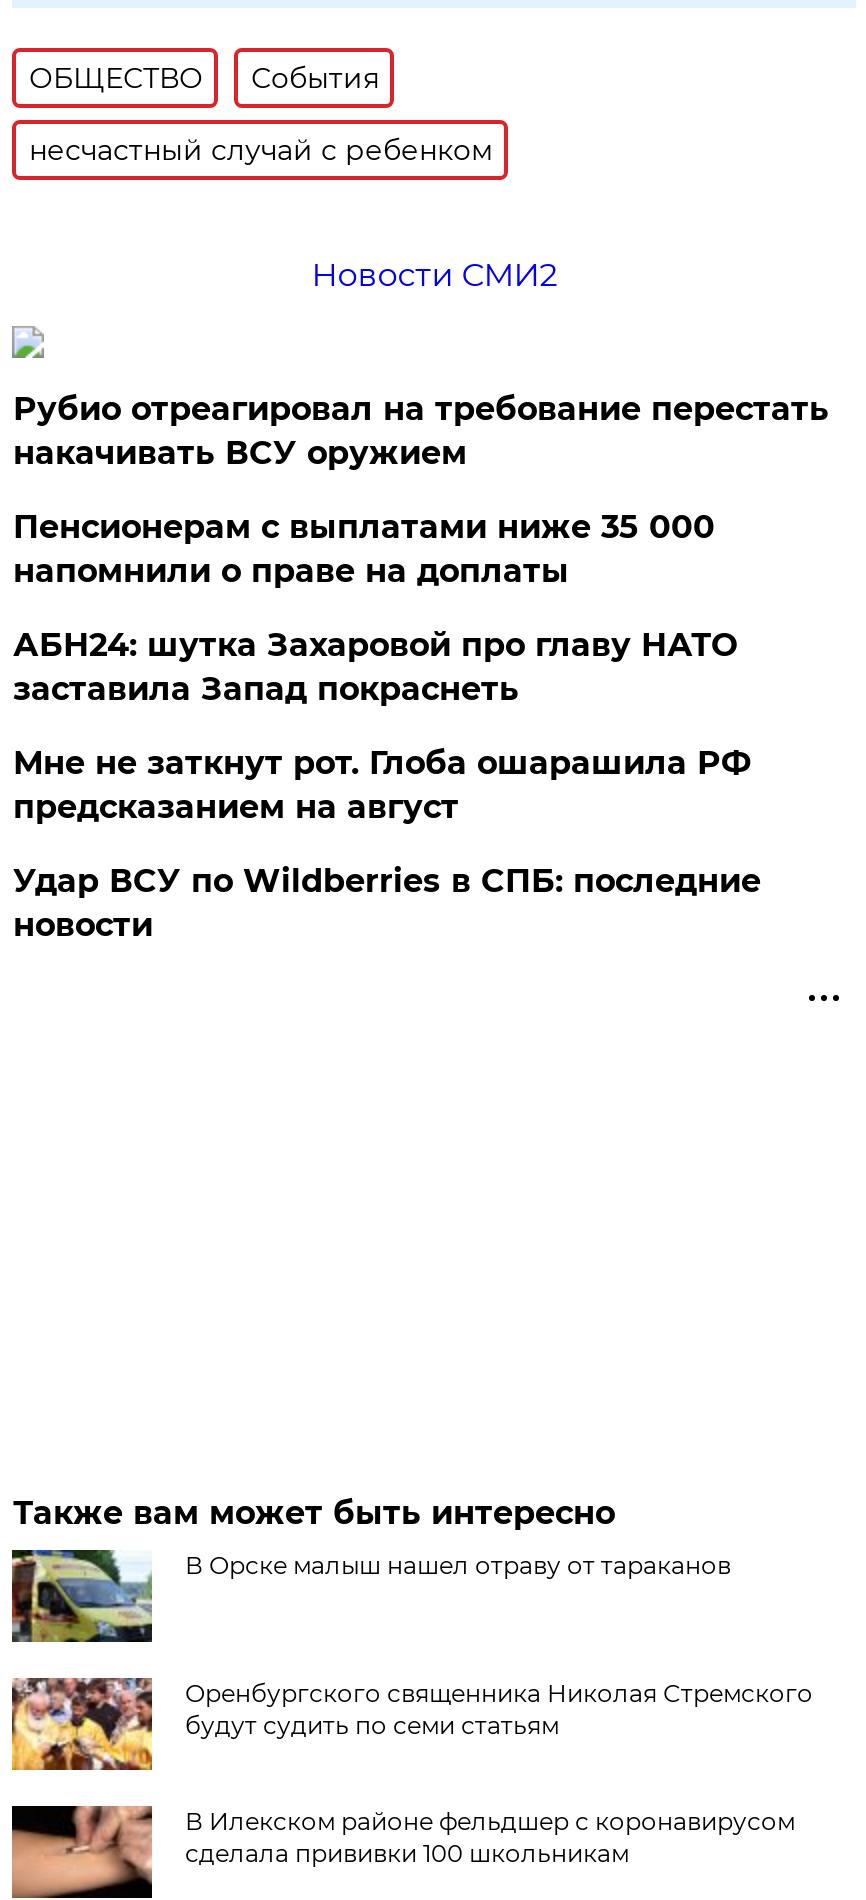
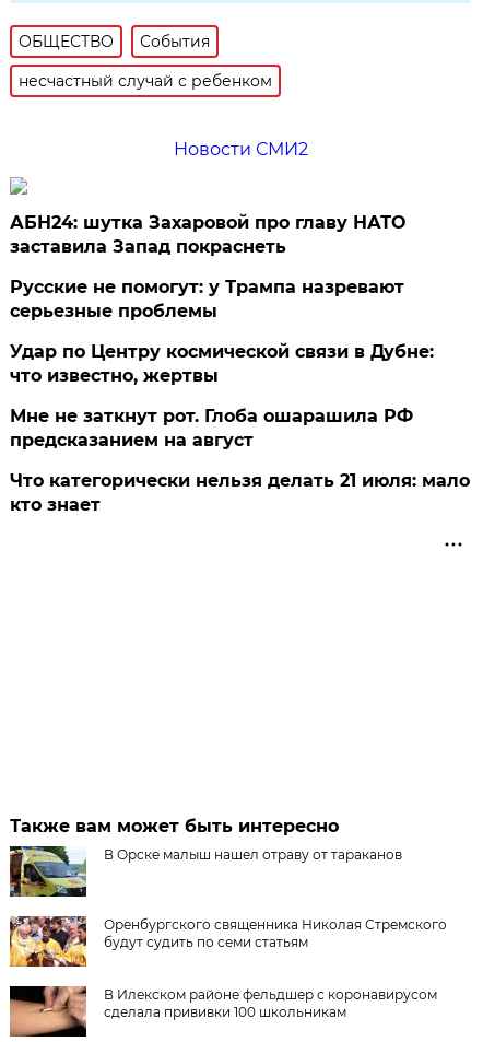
[13,390,829,590] Рубио отреагировал на требование перестать | накачивать ВСУ оружием | Пенсионерам с выплатами ниже 35 000 | напомнили о праве на доплаты -> none
moved [13,626,737,708] -> [10,212,406,257]: АБН24: шутка Захаровой про главу НАТО | заставила Запад покраснеть
none -> [10,277,434,386] Русские не помогут: у Трампа назревают | серьезные проблемы | Удар по Центру космической связи в Дубне: | что известно, жертвы
[13,862,761,944] Удар ВСУ по Wildberries в СПБ: последние | новости -> [10,470,470,515] Что категорически нельзя делать 21 июля: мало | кто знает

